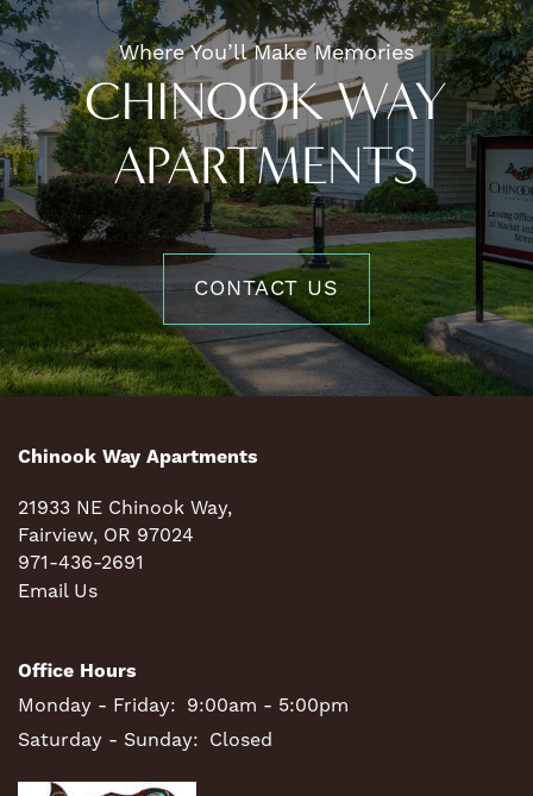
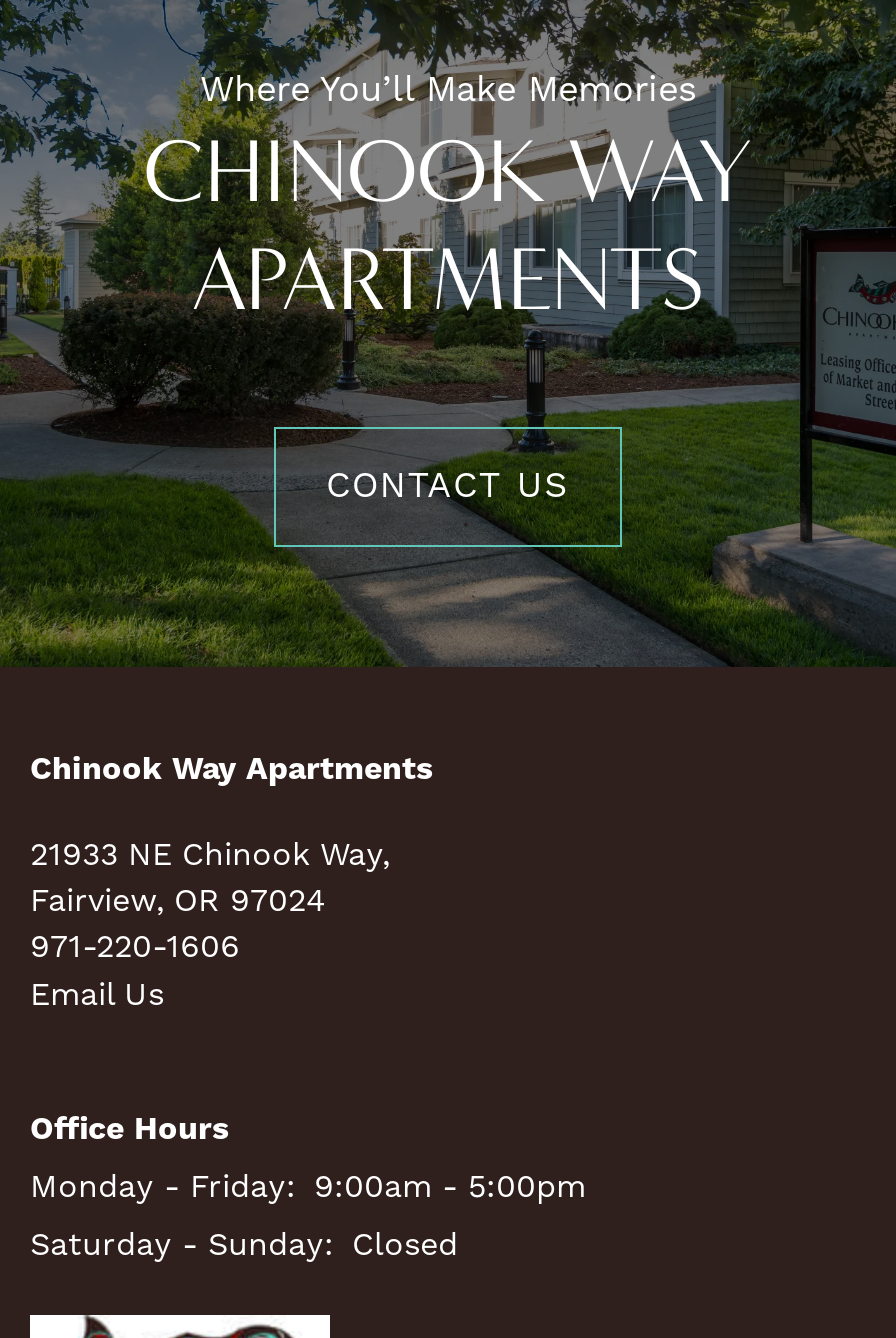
[18,551,144,575] 971-436-2691 -> [30,926,240,966] 971-220-1606

